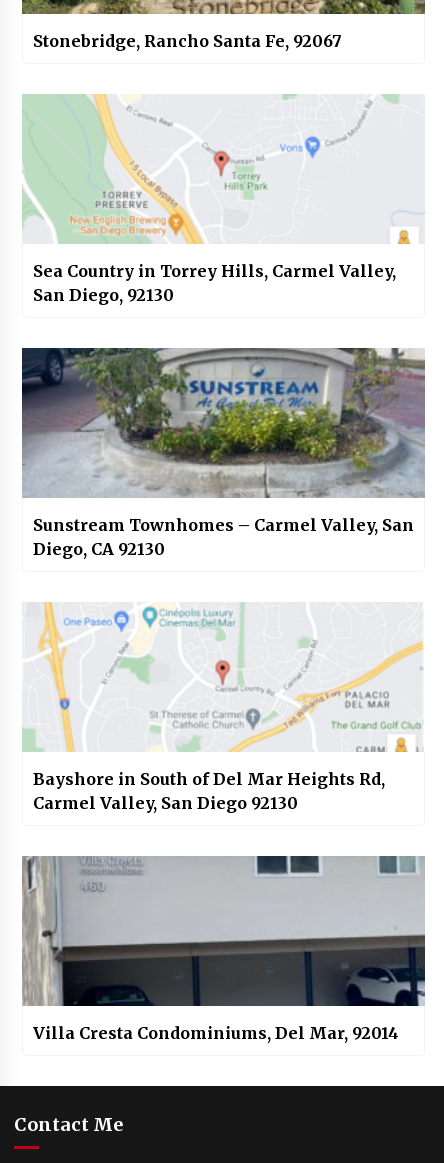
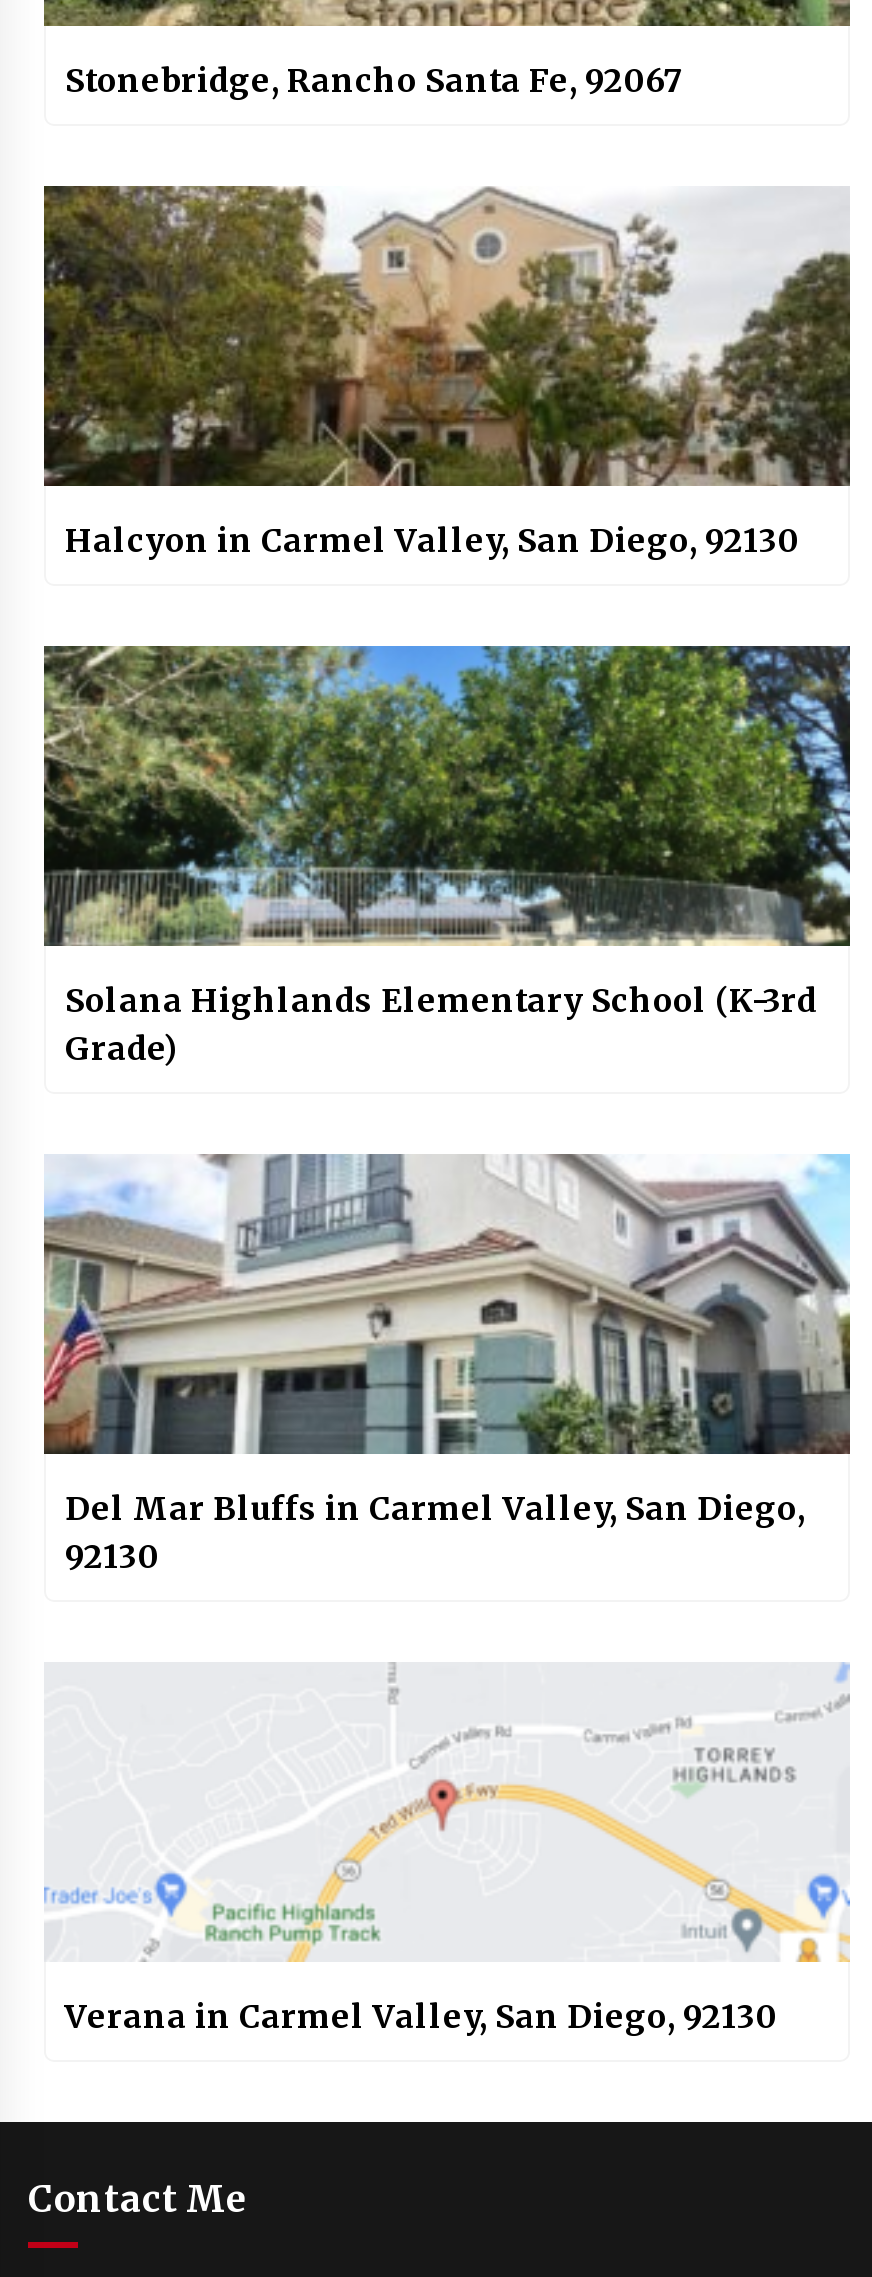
[22,93,425,304] [image] | Sea Country in Torrey Hills, Carmel Valley, | San Diego, 92130 -> [42,184,852,561] [image] | Halcyon in Carmel Valley, San Diego, 92130
[21,347,425,558] [image] | Sunstream Townhomes – Carmel Valley, San | Diego, CA 92130 -> [42,644,852,1069] [image] | Solana Highlands Elementary School (K-3rd | Grade)
[22,601,425,812] [image] | Bayshore in South of Del Mar Heights Rd, | Carmel Valley, San Diego 92130 -> [42,1152,852,1577] [image] | Del Mar Bluffs in Carmel Valley, San Diego, | 92130
[22,855,426,1042] [image] | Villa Cresta Condominiums, Del Mar, 92014 -> [44,1664,850,2037] [image] | Verana in Carmel Valley, San Diego, 92130

